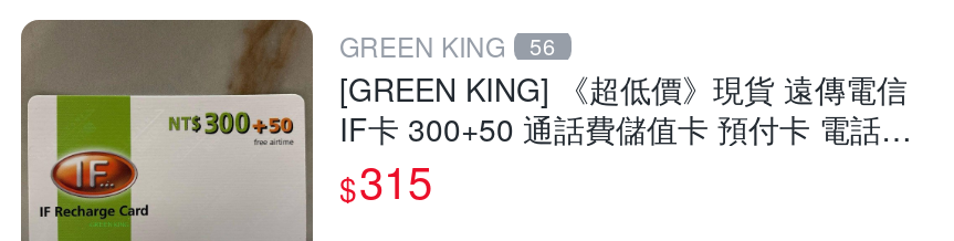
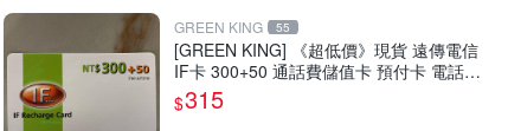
[339,27,556,65] GREEN KING 56 -> [174,17,290,37] GREEN KING 55

